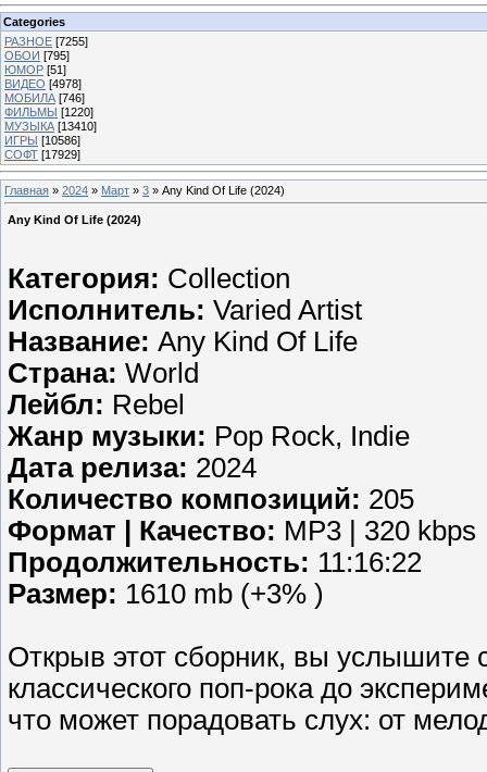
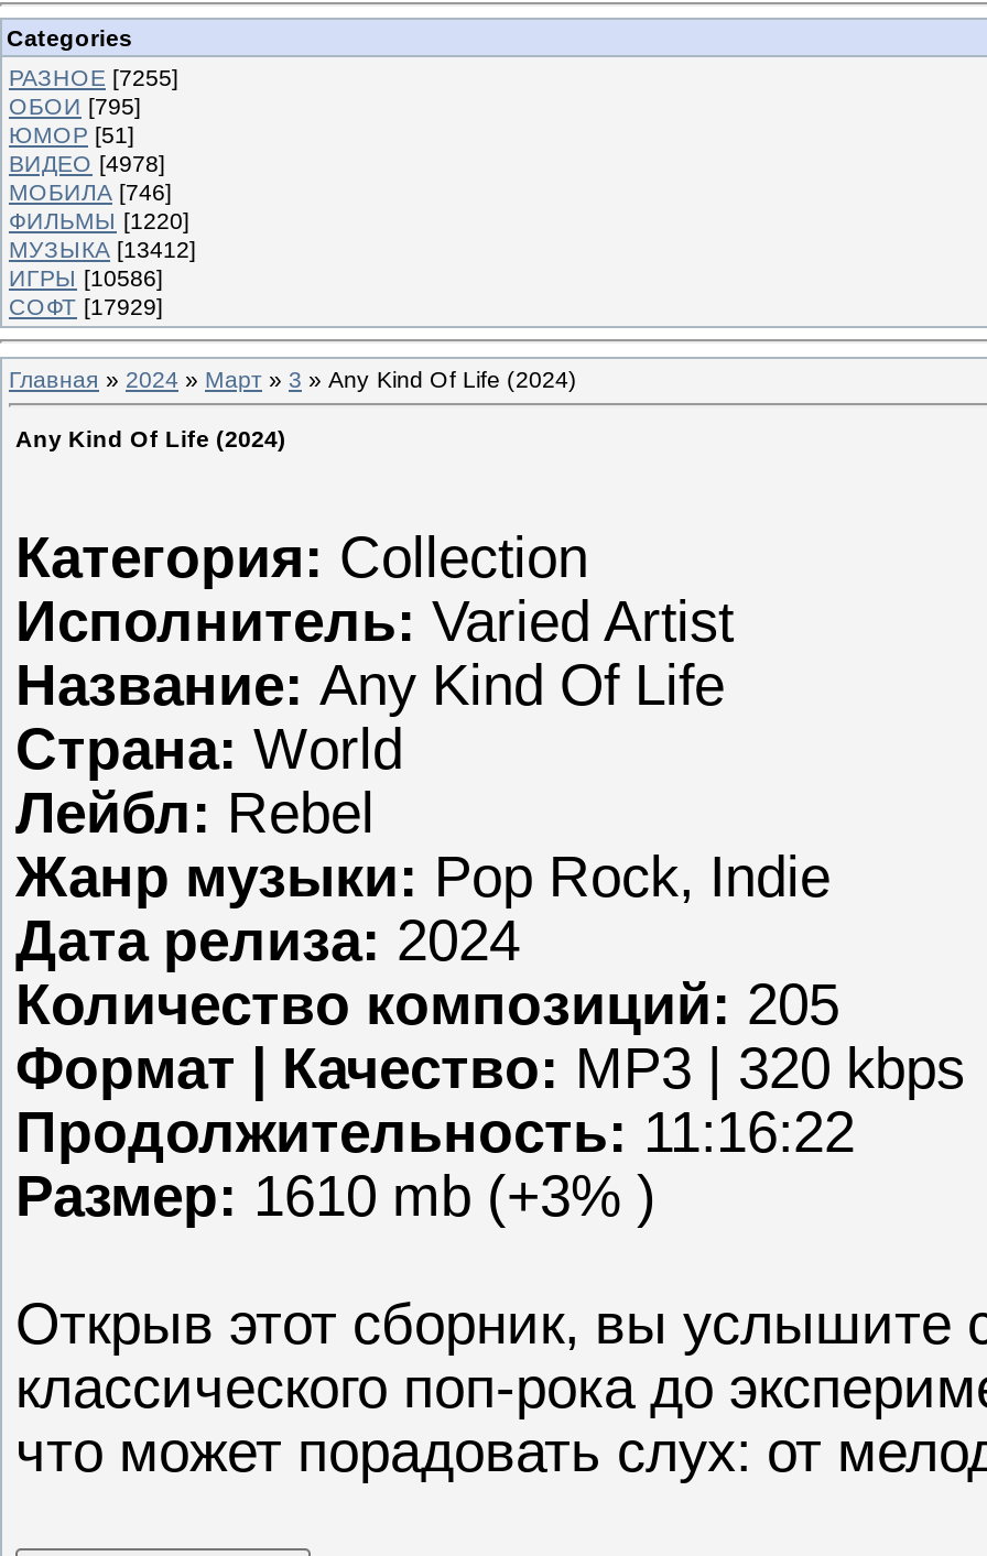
[4,120,97,133] МУЗЫКА [13410] -> [9,236,196,262] МУЗЫКА [13412]

